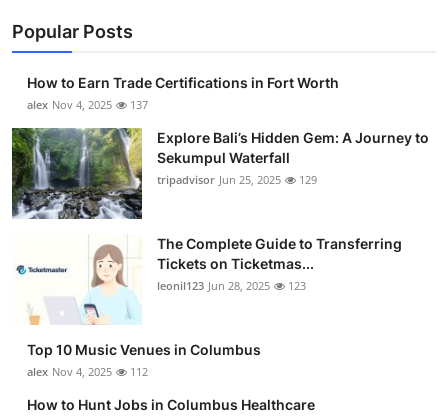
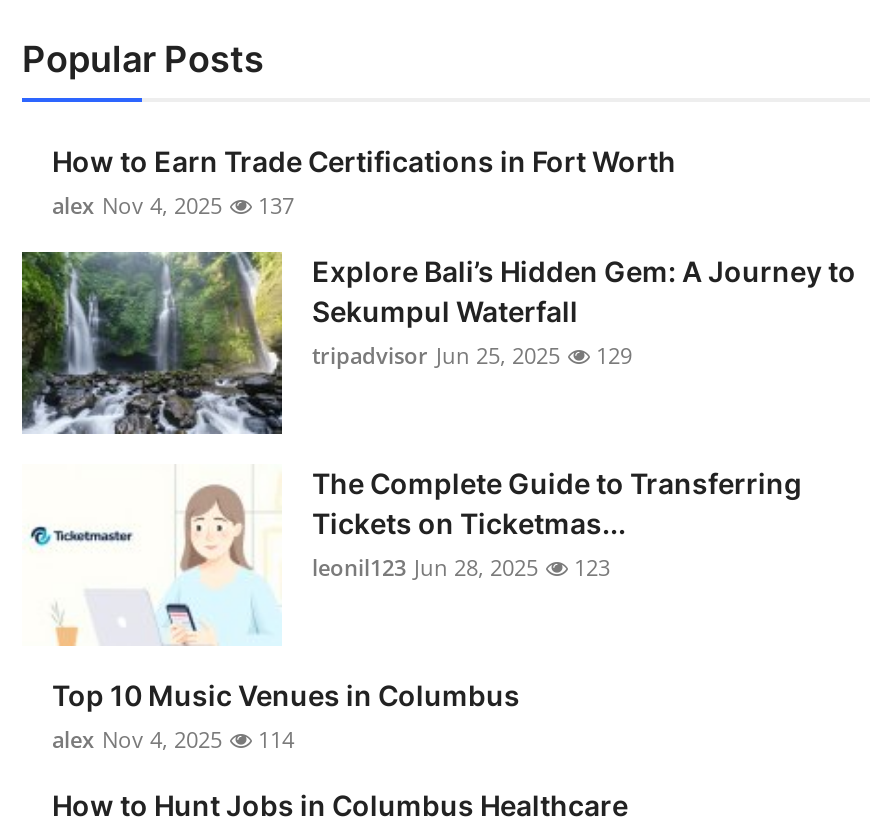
[27,364,148,379] alex Nov 4, 2025 112 -> [52,723,294,753] alex Nov 4, 2025 114

